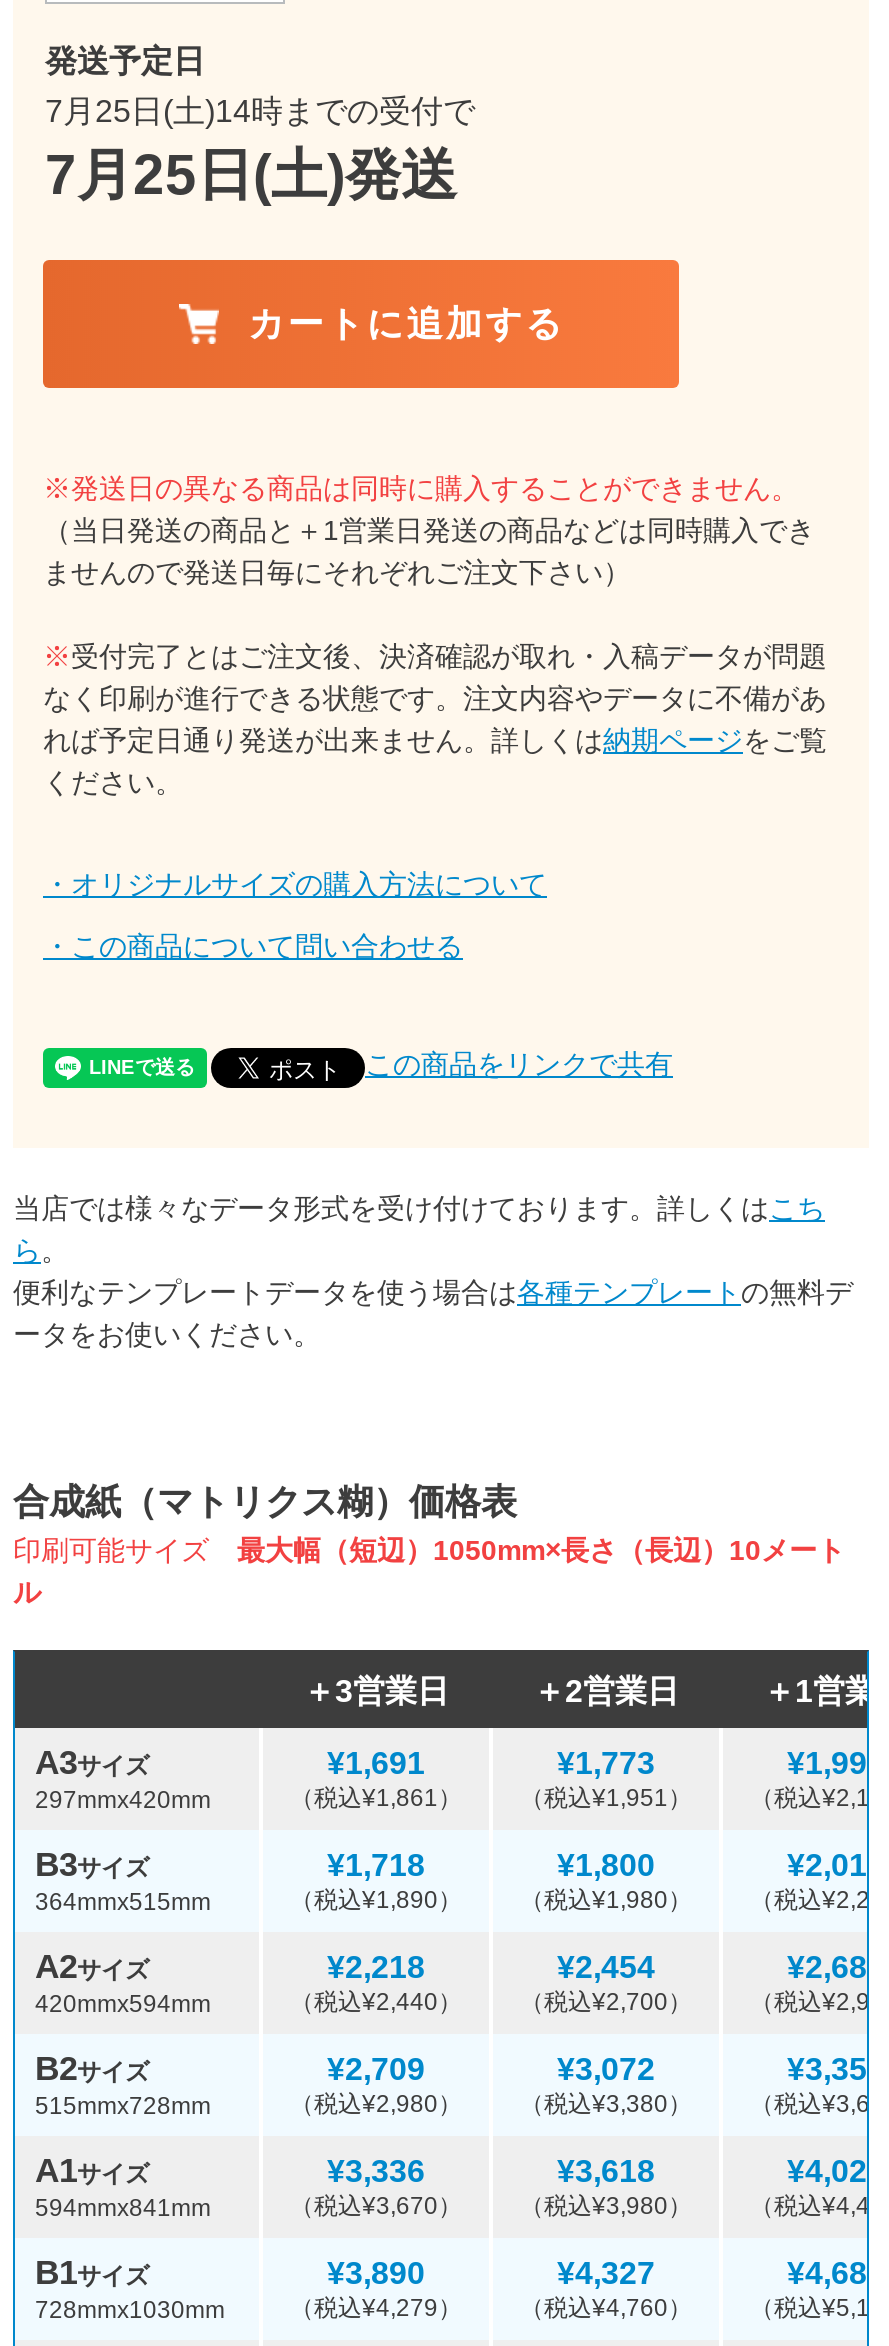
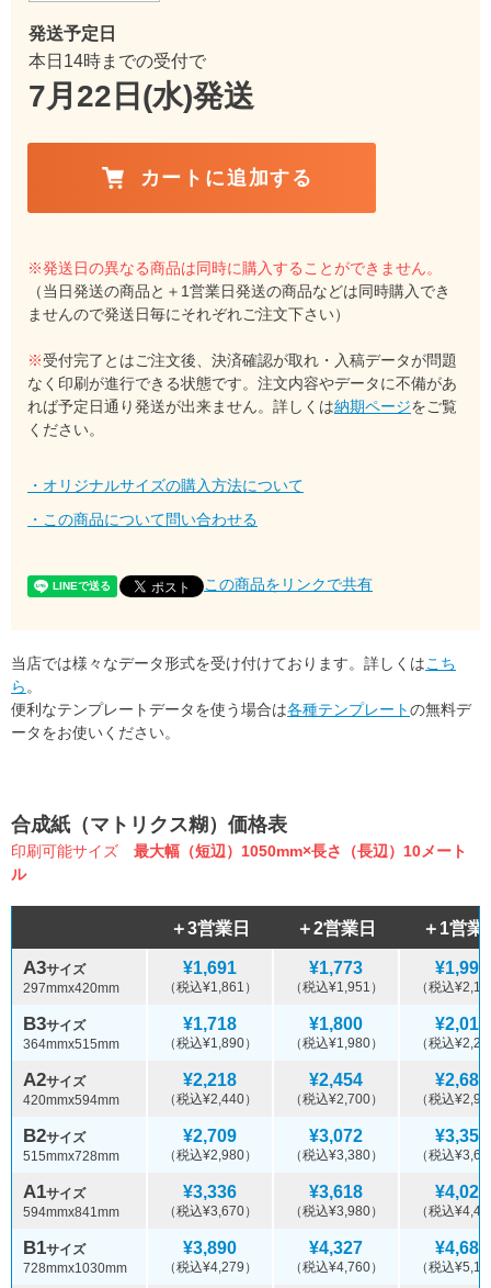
[45,93,475,207] 7月25日(土)14時までの受付で | 7月25日(土)発送 -> [28,51,254,114] 本日14時までの受付で | 7月22日(水)発送

